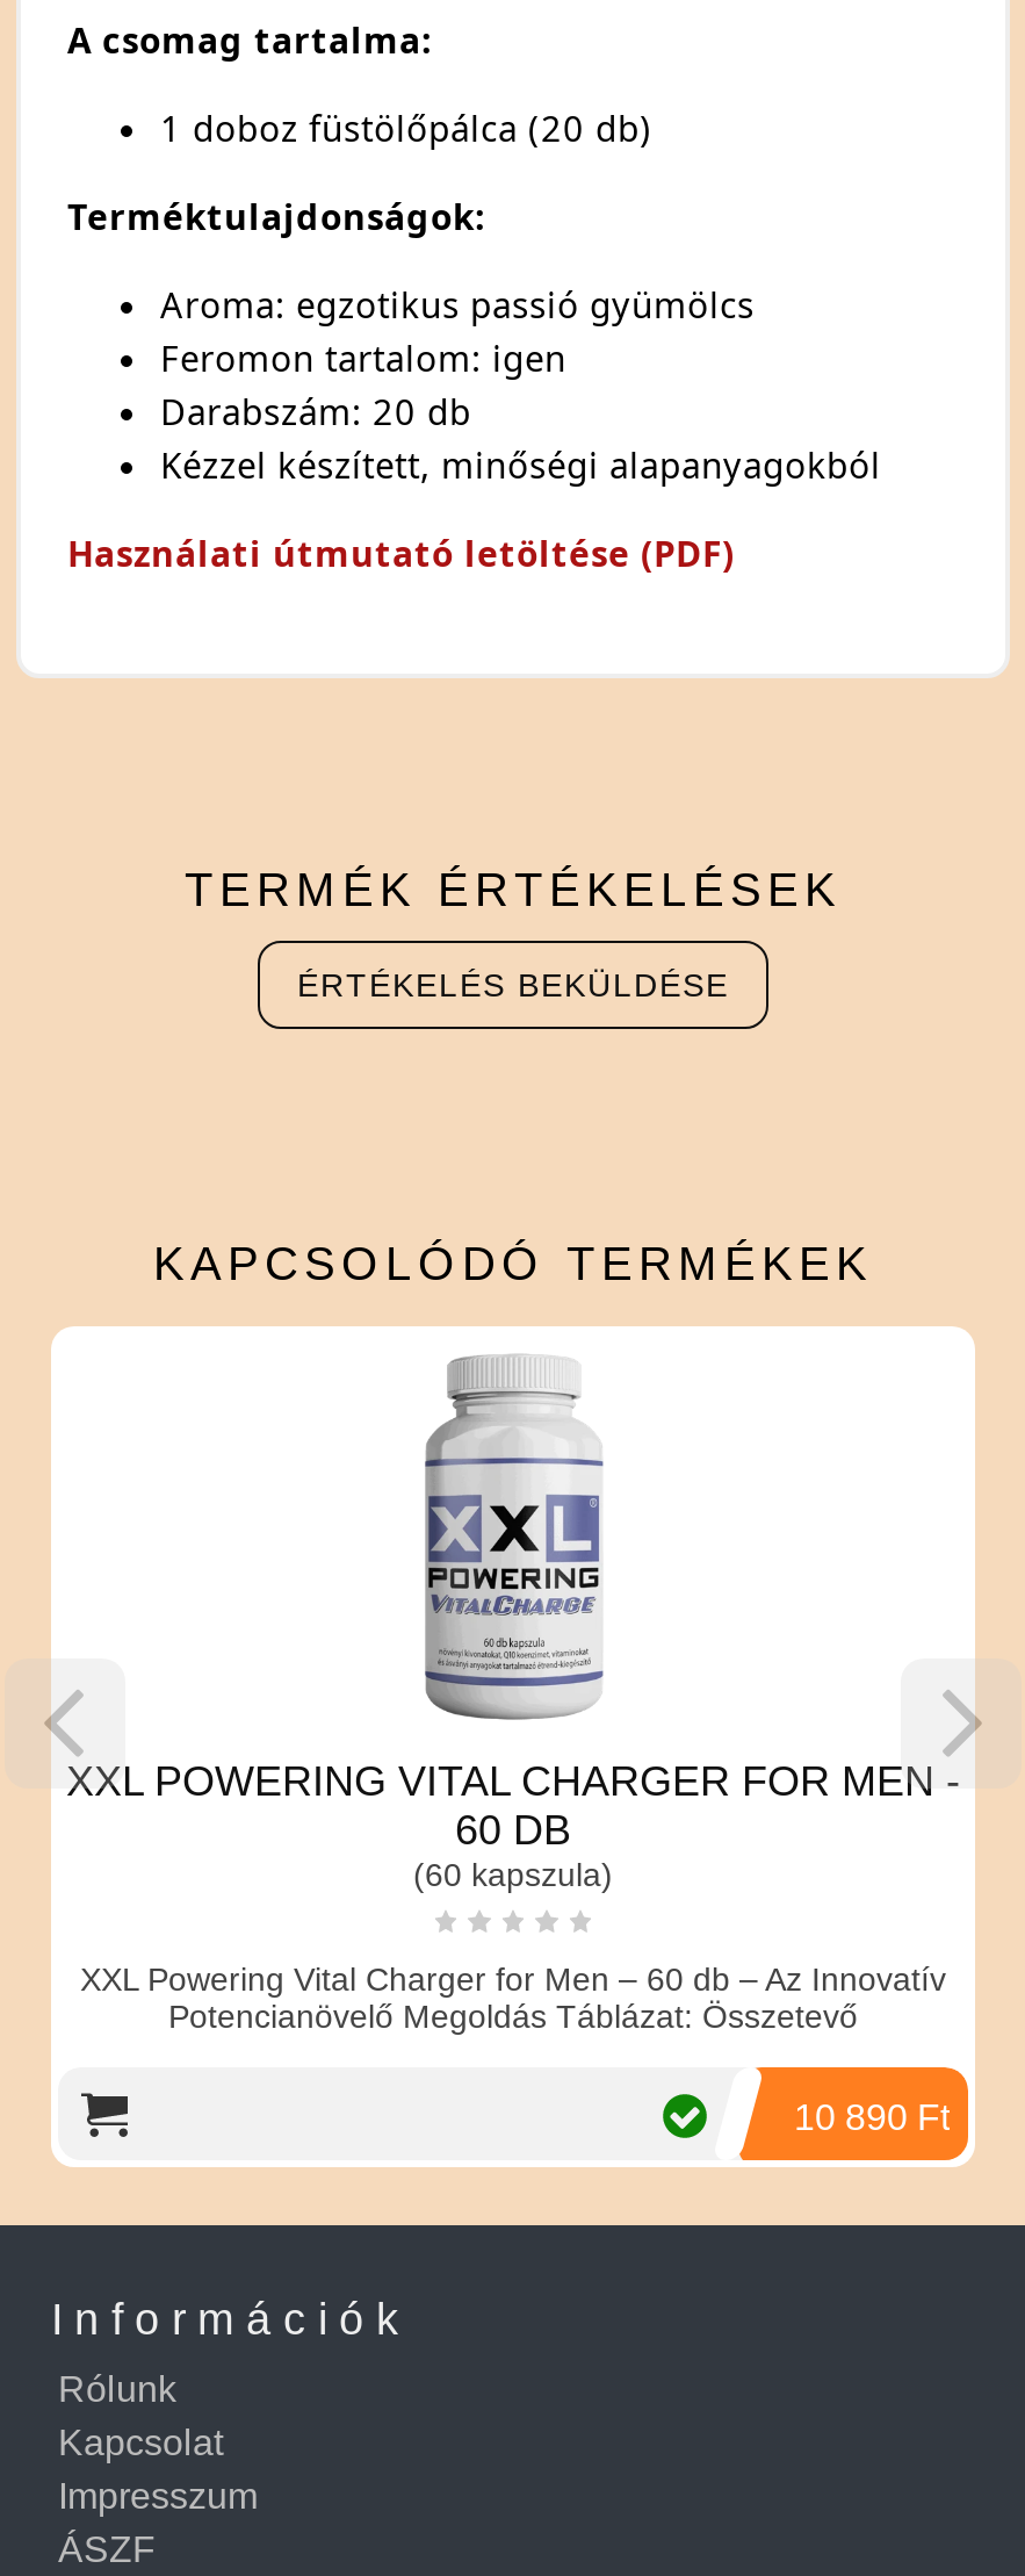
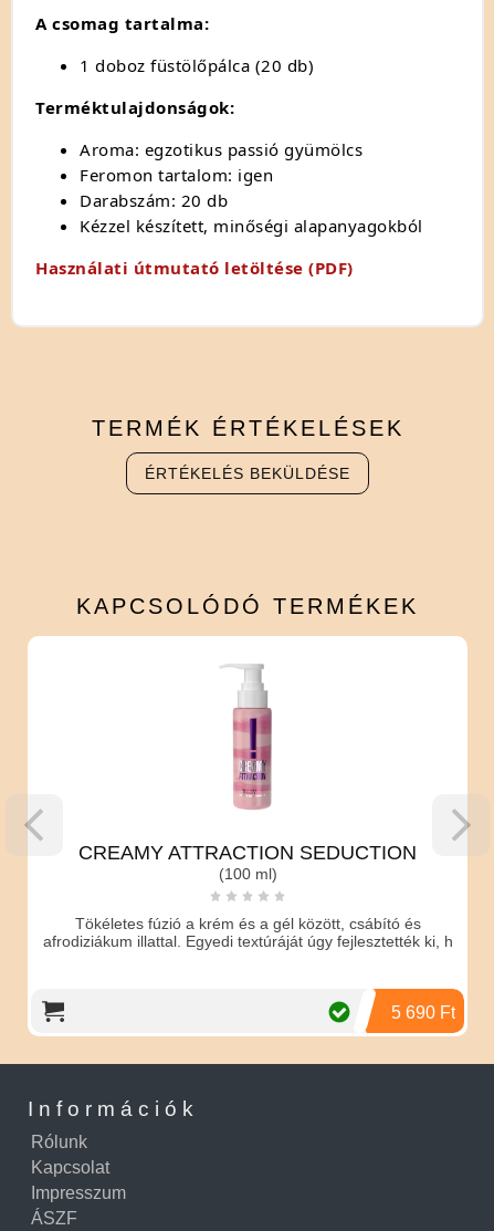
[66,1354,960,1893] [image] | XXL POWERING VITAL CHARGER FOR MEN - | 60 DB | (60 kapszula) -> [78,650,417,883] [image] | CREAMY ATTRACTION SEDUCTION | (100 ml)
[80,1960,946,2035] XXL Powering Vital Charger for Men – 60 db – Az Innovatív | Potencianövelő Megoldás Táblázat: Összetevő -> [43,915,453,950] Tökéletes fúzió a krém és a gél között, csábító és | afrodiziákum illattal. Egyedi textúráját úgy fejlesztették ki, h
[659,2065,950,2163] [image] | 10 890 Ft -> [318,988,455,1033] [image] | 5 690 Ft

